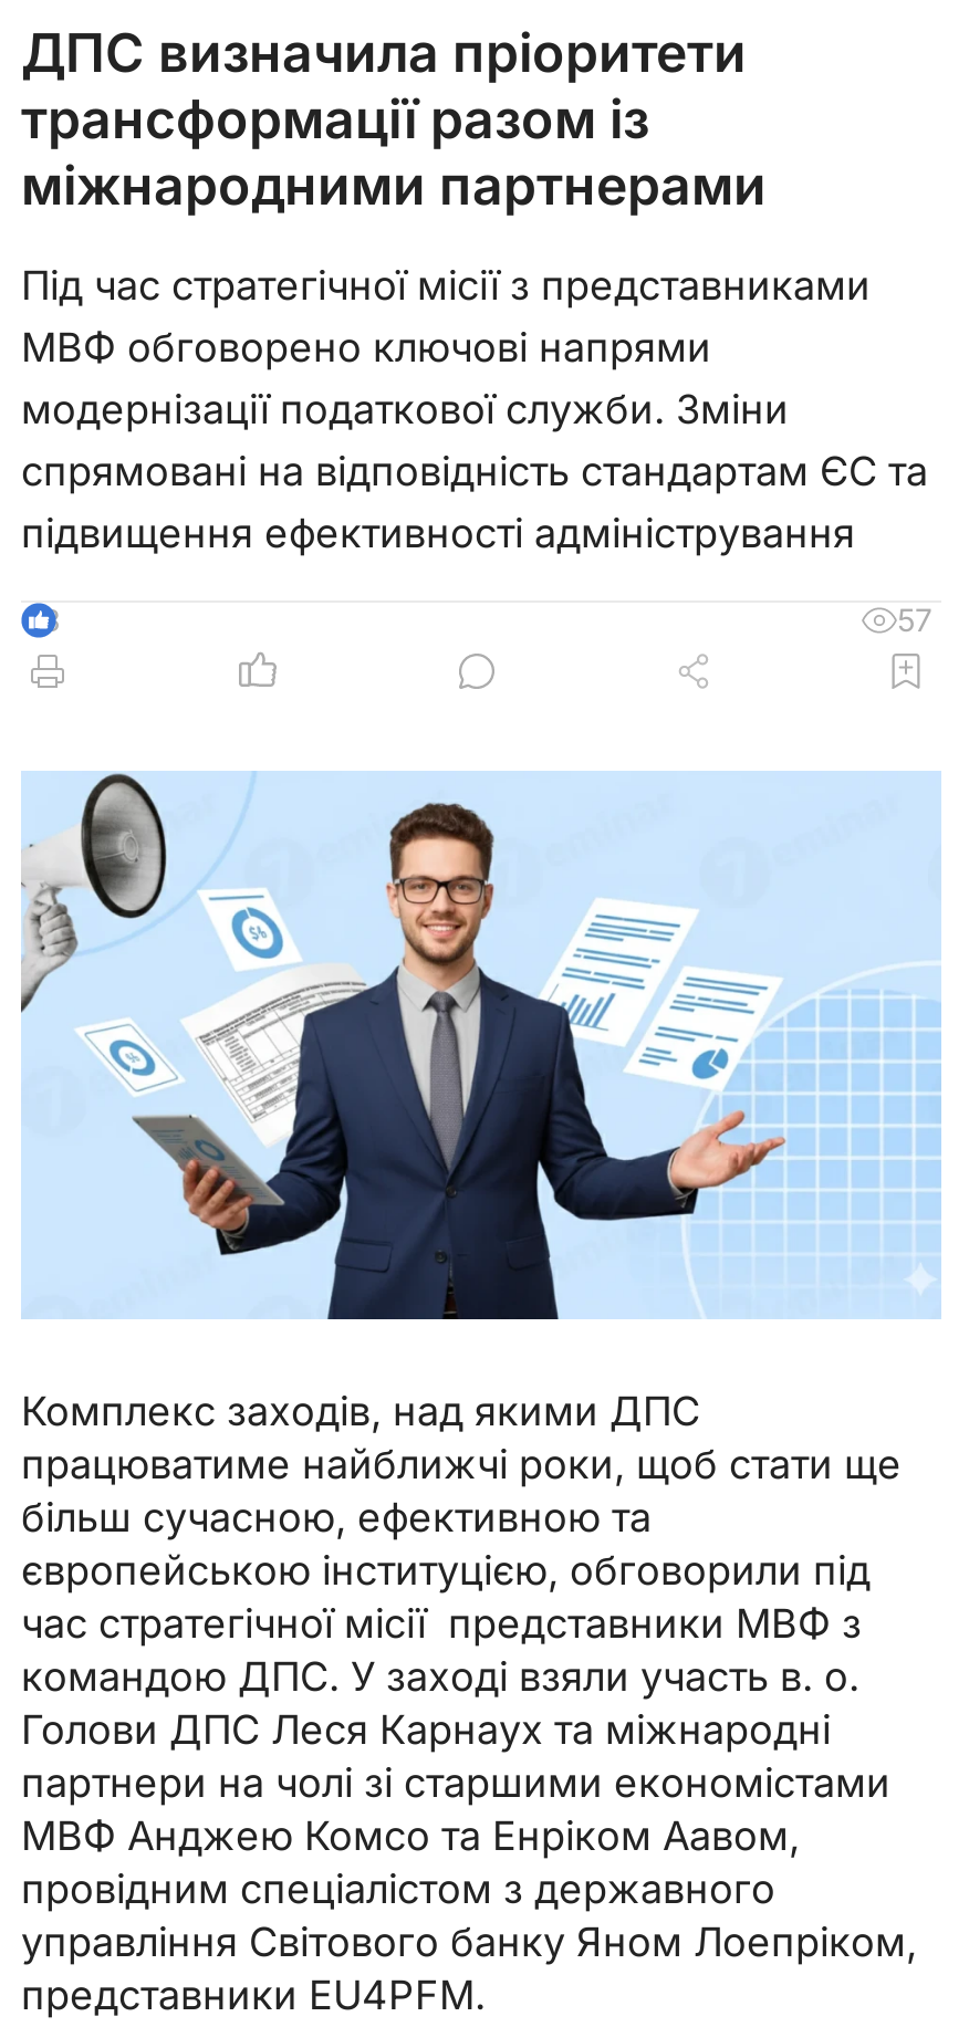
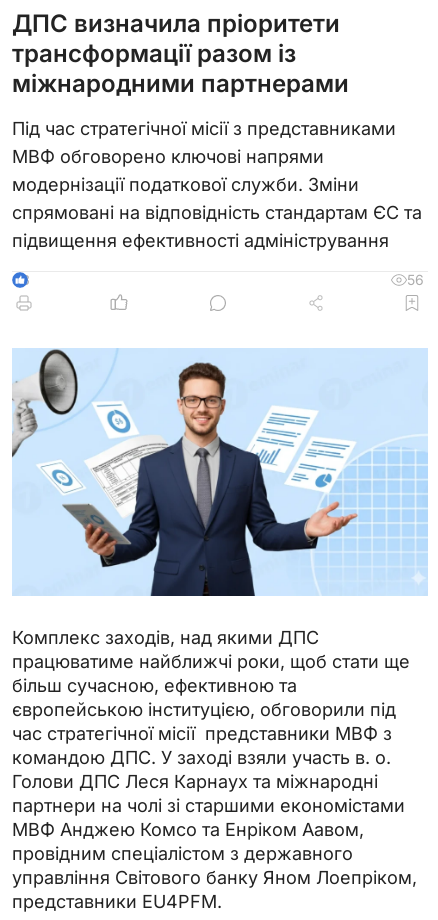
[897,600,932,638] 57 -> [407,271,424,288] 56

